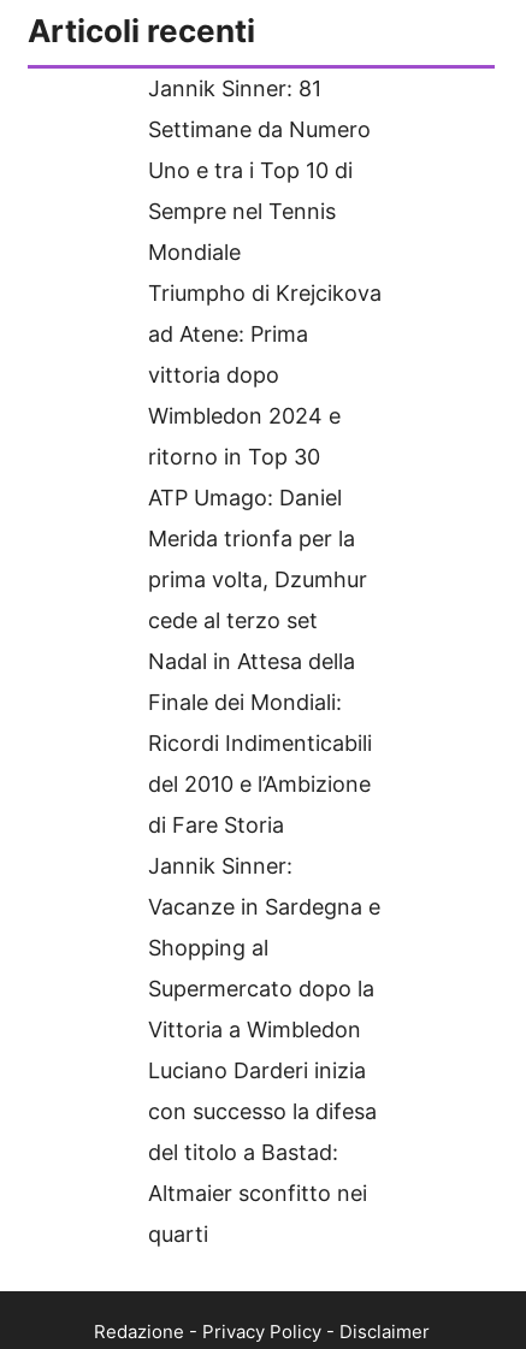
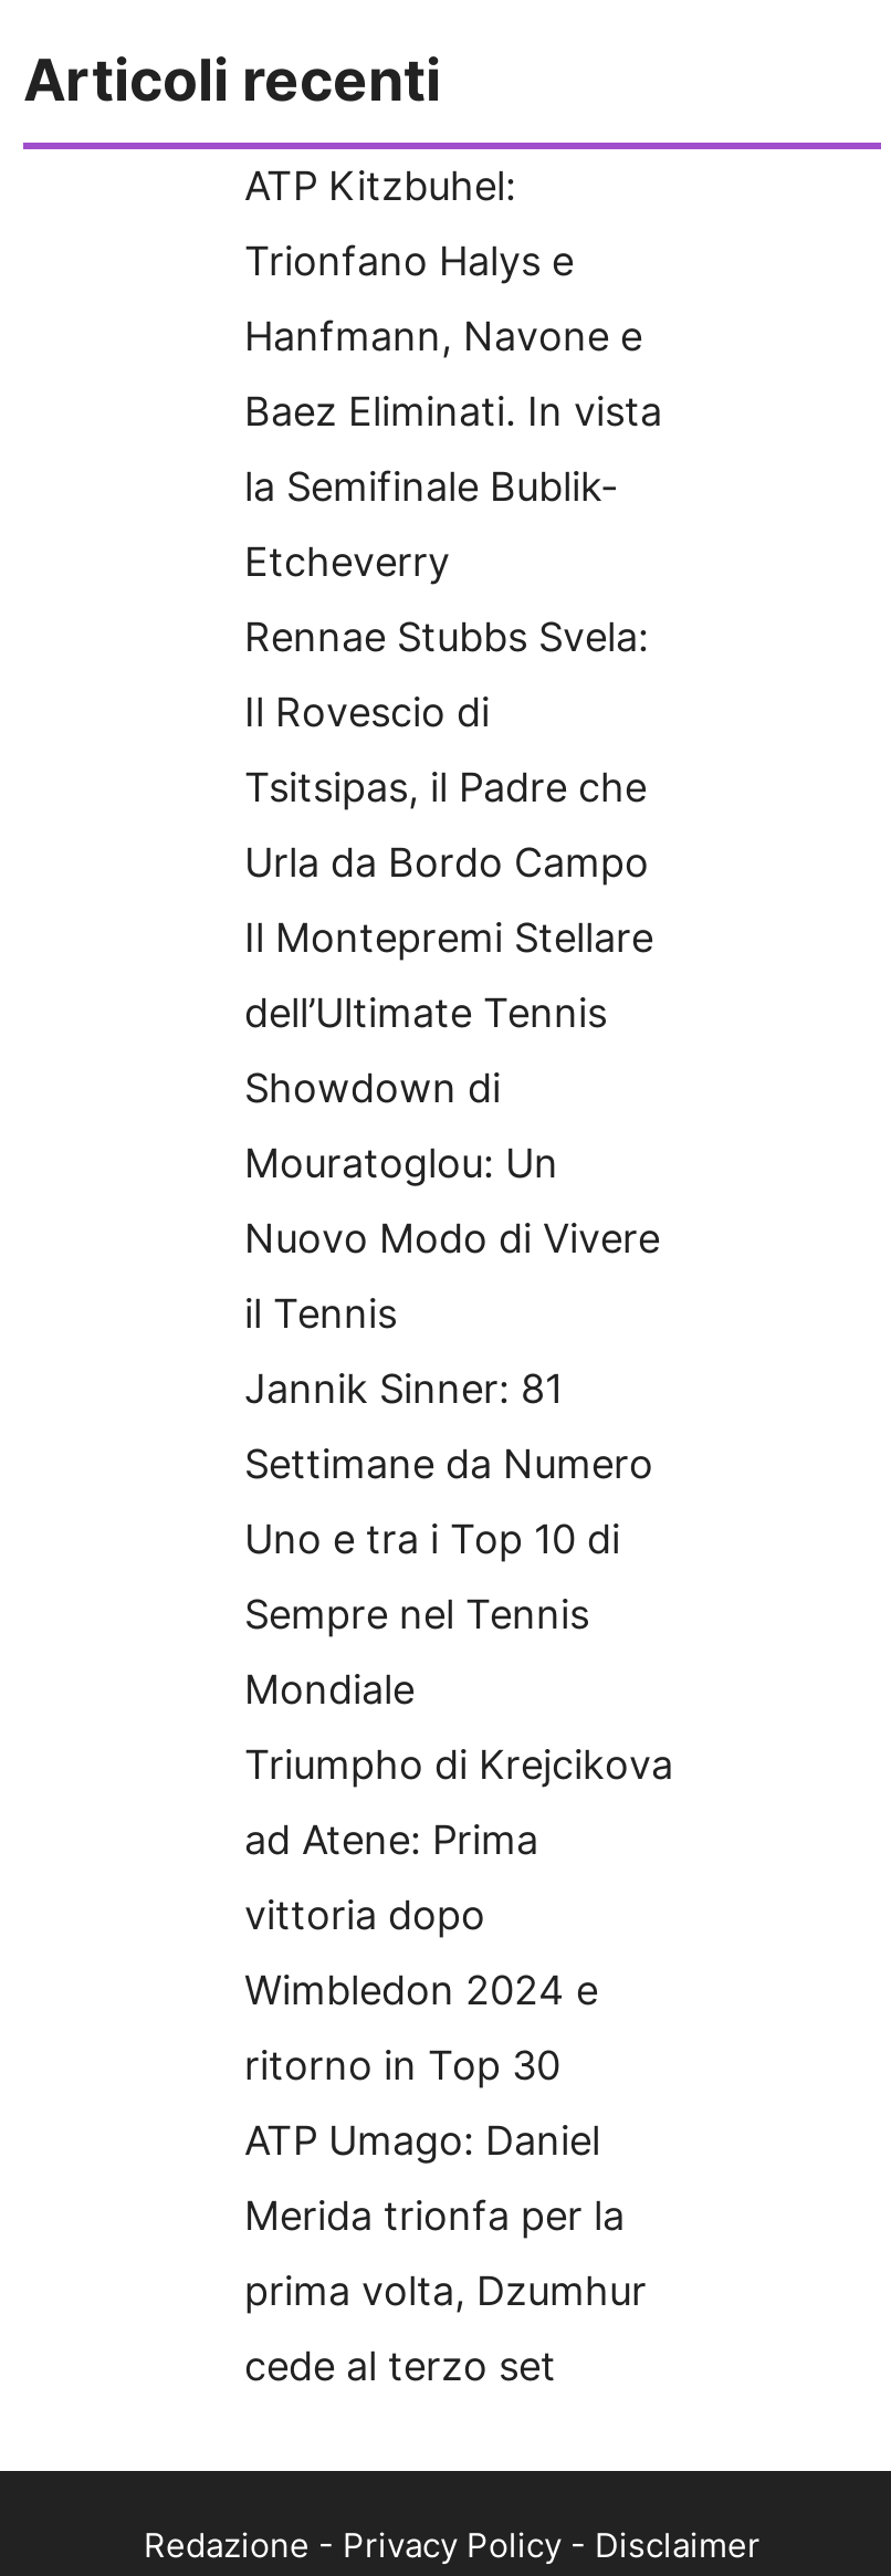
none -> [244,162,662,1336] ATP Kitzbuhel: | Trionfano Halys e | Hanfmann, Navone e | Baez Eliminati. In vista | la Semifinale Bublik- | Etcheverry | Rennae Stubbs Svela: | Il Rovescio di | Tsitsipas, il Padre che | Urla da Bordo Campo | Il Montepremi Stellare | dell’Ultimate Tennis | Showdown di | Mouratoglou: Un | Nuovo Modo di Vivere | il Tennis
moved [148,76,382,633] -> [244,1365,673,2389]: Jannik Sinner: 81 | Settimane da Numero | Uno e tra i Top 10 di | ... | prima volta, Dzumhur | cede al terzo set
[148,649,380,1247] Nadal in Attesa della | Finale dei Mondiali: | Ricordi Indimenticabili | del 2010 e l’Ambizione | di Fare Storia | Jannik Sinner: | Vacanze in Sardegna e | Shopping al | Supermercato dopo la | Vittoria a Wimbledon | Luciano Darderi inizia | con successo la difesa | del titolo a Bastad: | Altmaier sconfitto nei | quarti -> none

